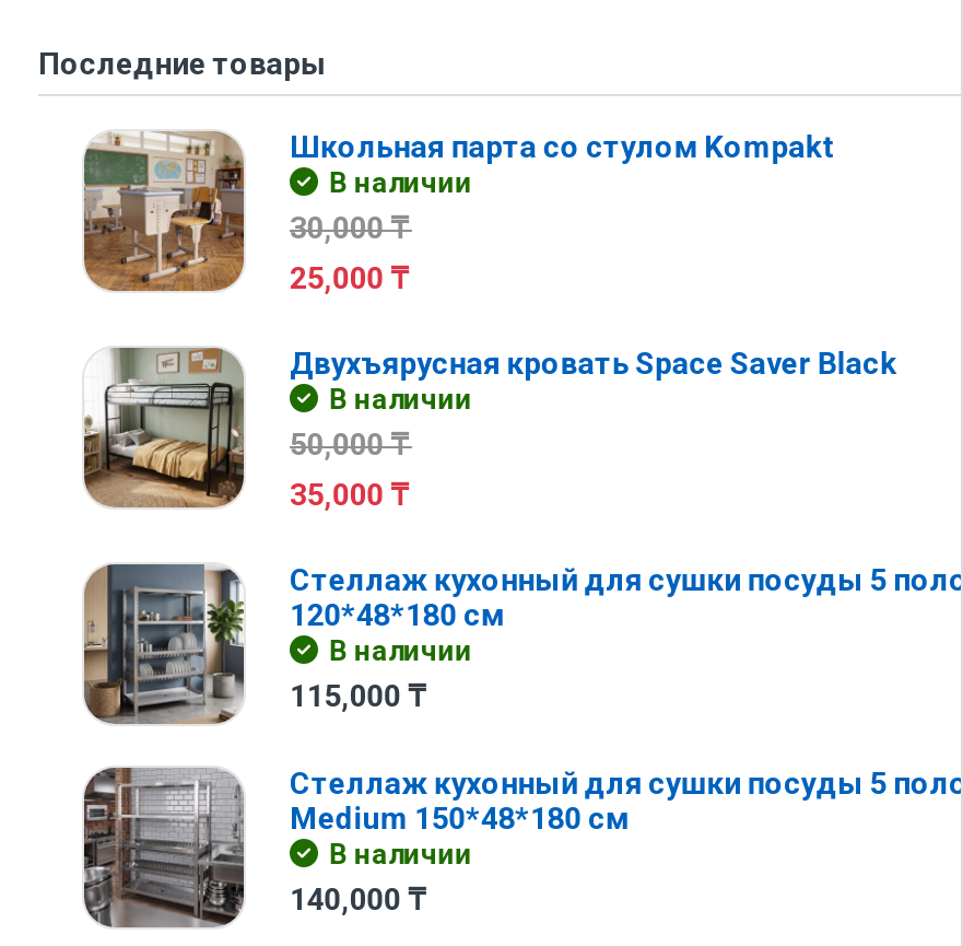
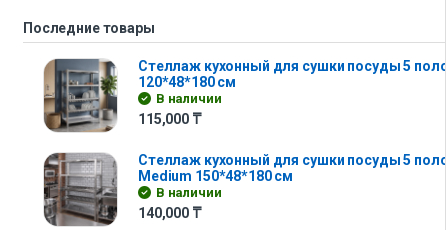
[82,129,897,511] [image] | Школьная парта со стулом Kompakt | В наличии | 30,000₸ | 25,000 ₸ | Двухъярусная кровать Space Saver Black | В наличии | 50,000₸ | 35,000 ₸ -> none
[82,346,246,510] [image] -> none

